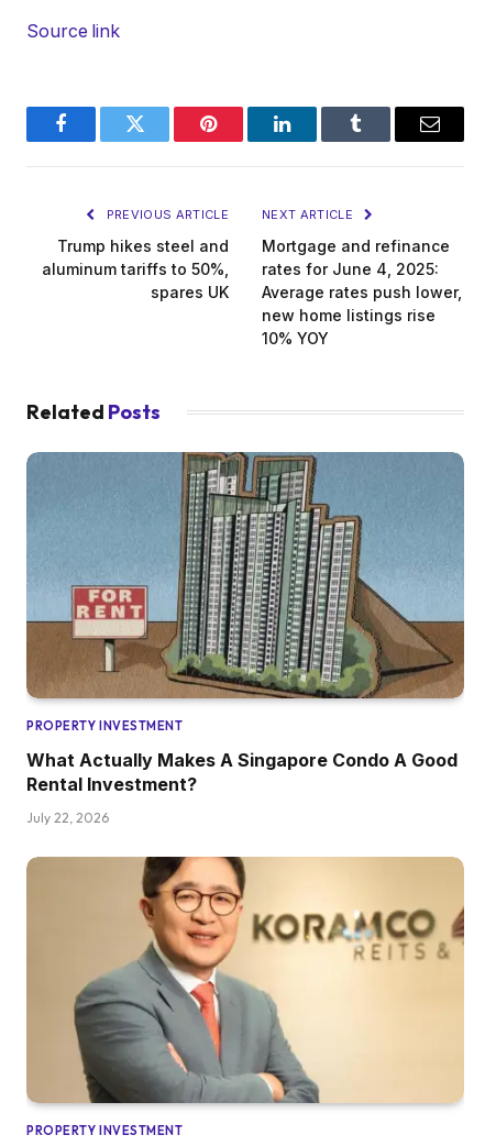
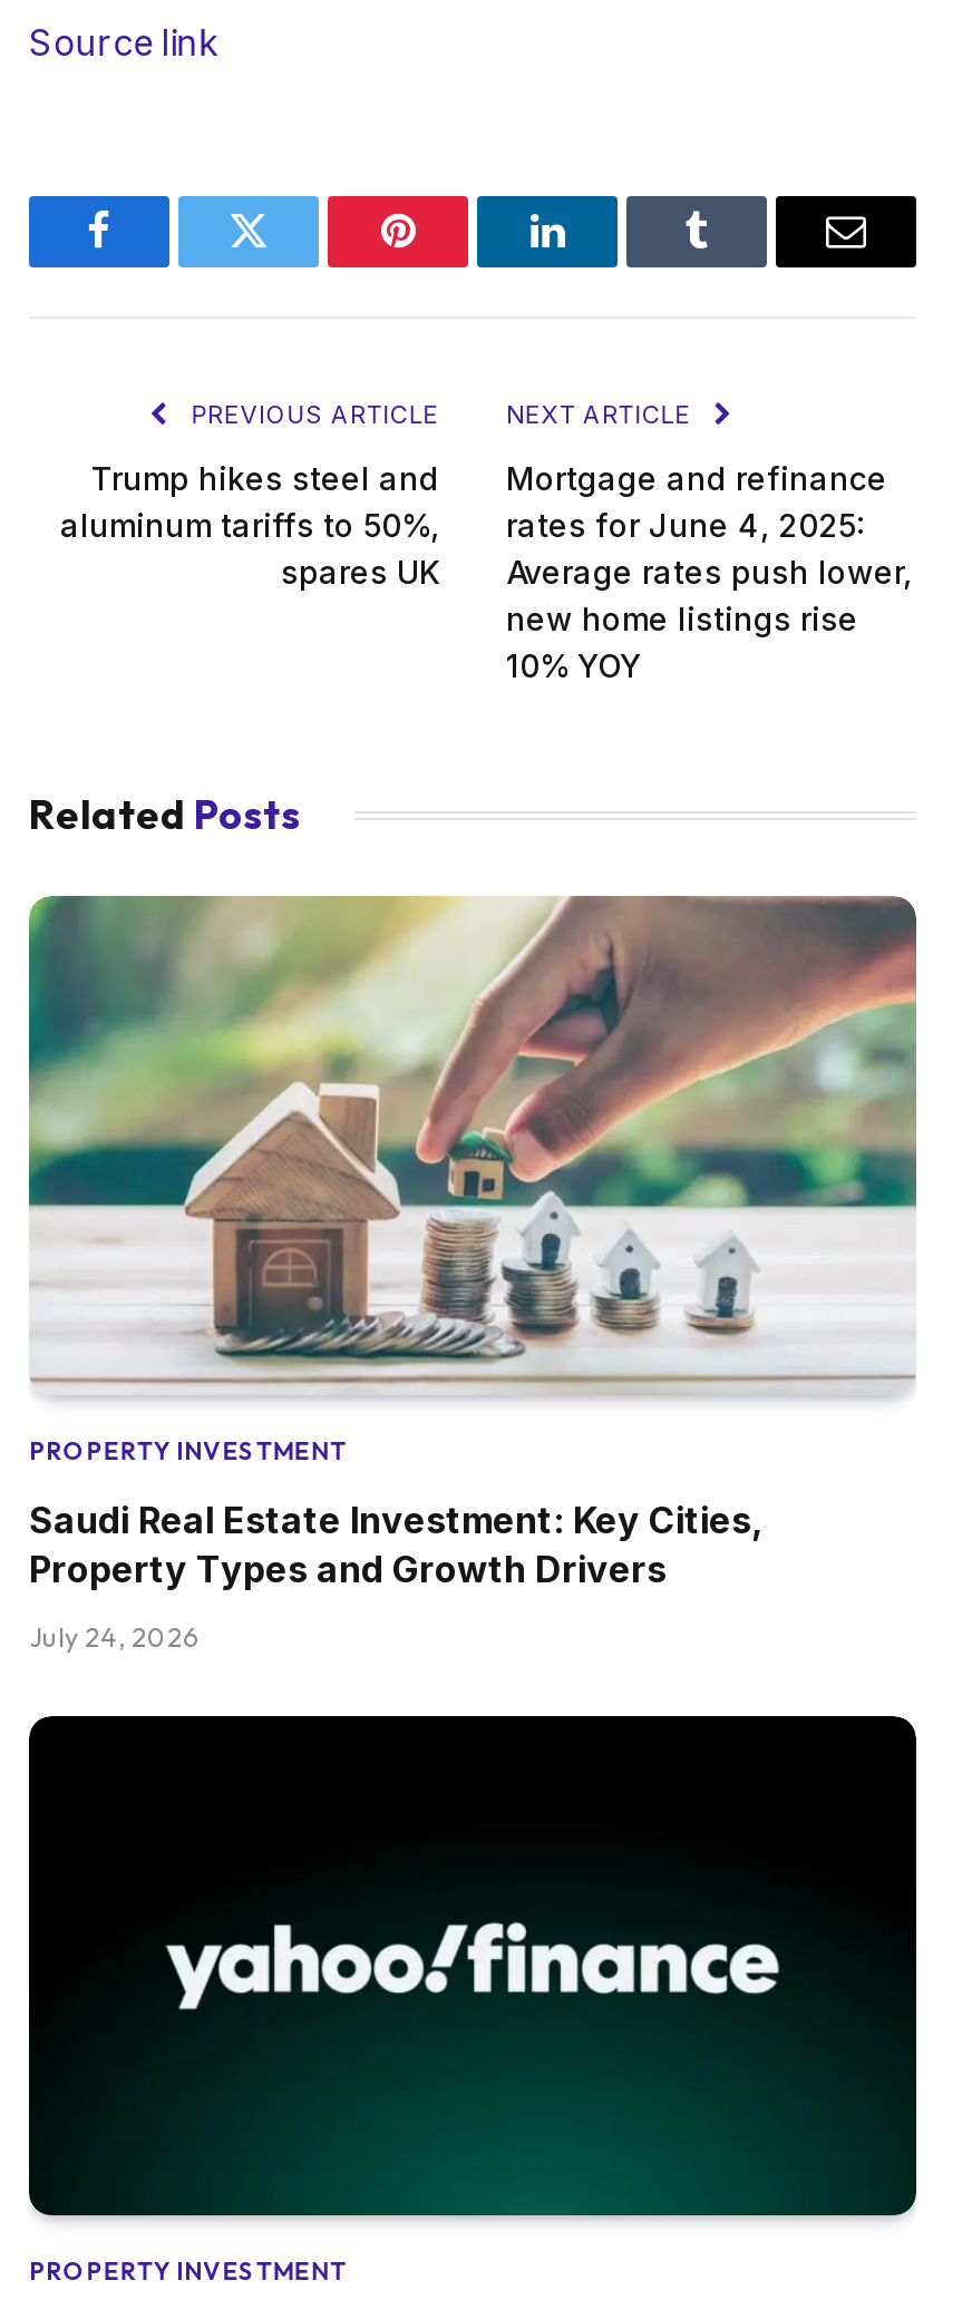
[25,451,465,699] [image] -> [29,896,916,1395] [image]
[26,749,458,795] What Actually Makes A Singapore Condo A Good | Rental Investment? -> [29,1497,762,1591] Saudi Real Estate Investment: Key Cities, | Property Types and Growth Drivers
[26,809,109,826] July 22, 2026 -> [29,1620,198,1653] July 24, 2026
[26,856,465,1104] [image] -> [27,1714,918,2218] [image]

